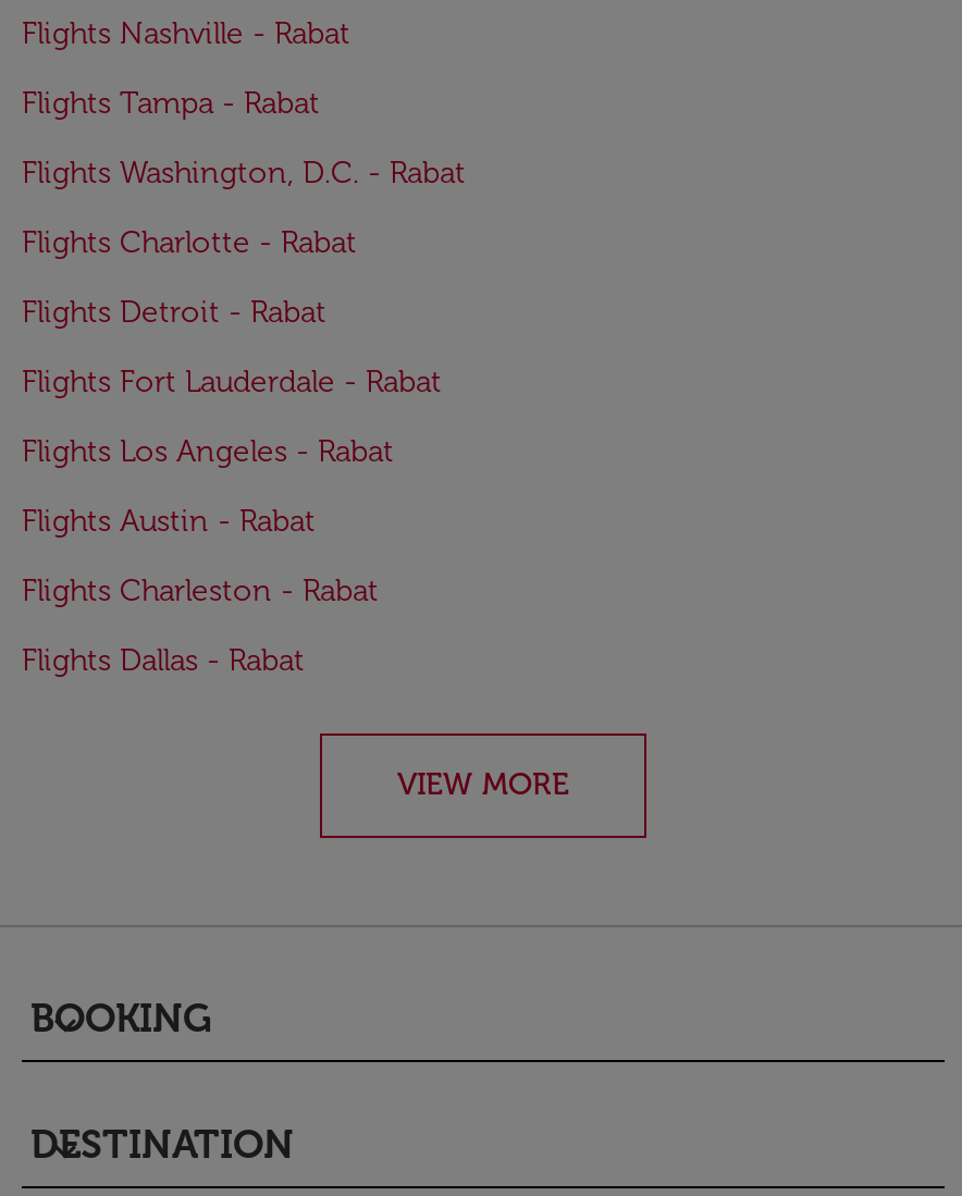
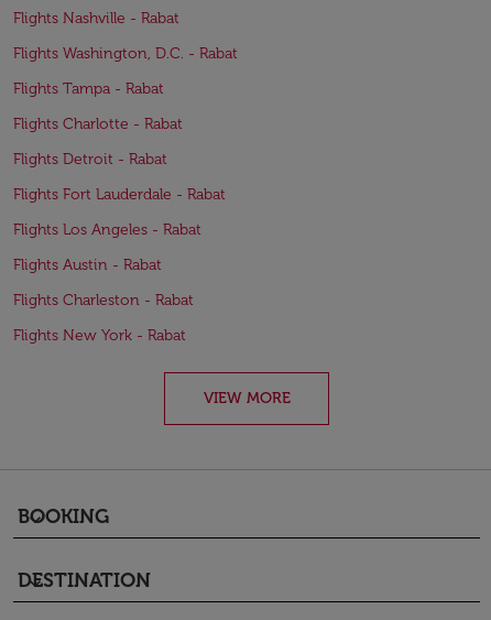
moved [22,85,320,122] -> [13,79,164,98]: Flights Tampa - Rabat
moved [22,155,466,192] -> [13,44,238,63]: Flights Washington, D.C. - Rabat
[22,642,305,679] Flights Dallas - Rabat -> [13,326,186,345] Flights New York - Rabat

